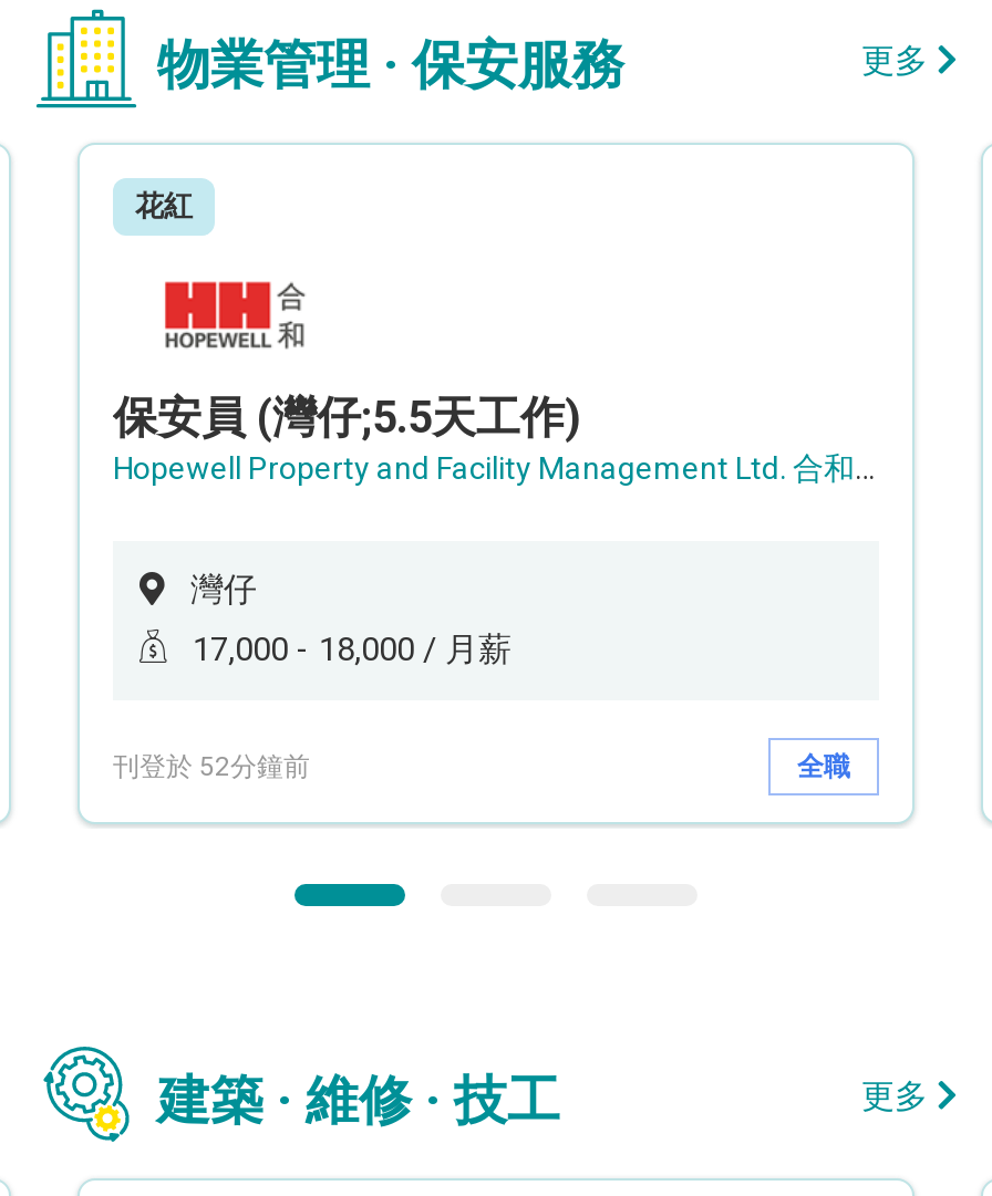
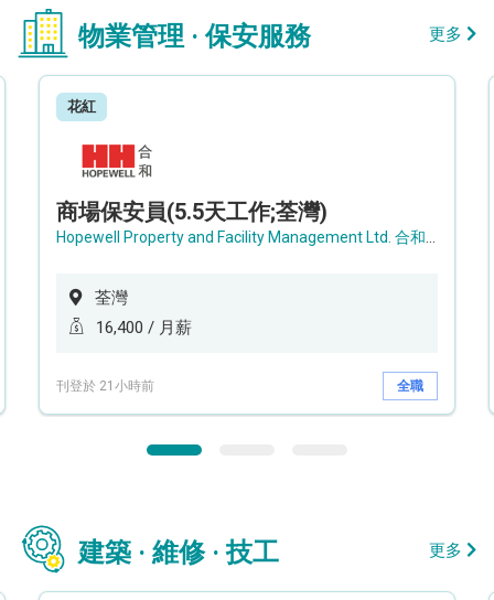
[113,390,580,443] 保安員 (灣仔;5.5天工作) -> [56,198,327,225] 商場保安員(5.5天工作;荃灣)
[190,570,257,610] 灣仔 -> [95,288,128,308] 荃灣
[193,630,512,670] 17,000 - 18,000 / 月薪 -> [96,318,192,338] 16,400 / 月薪
[113,750,310,781] 刊登於 52分鐘前 -> [56,378,154,393] 刊登於 21小時前

